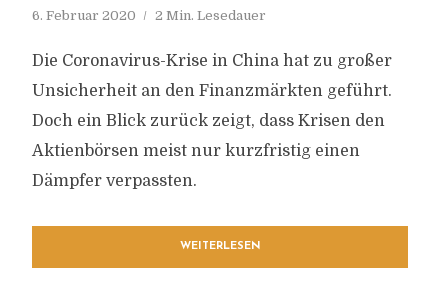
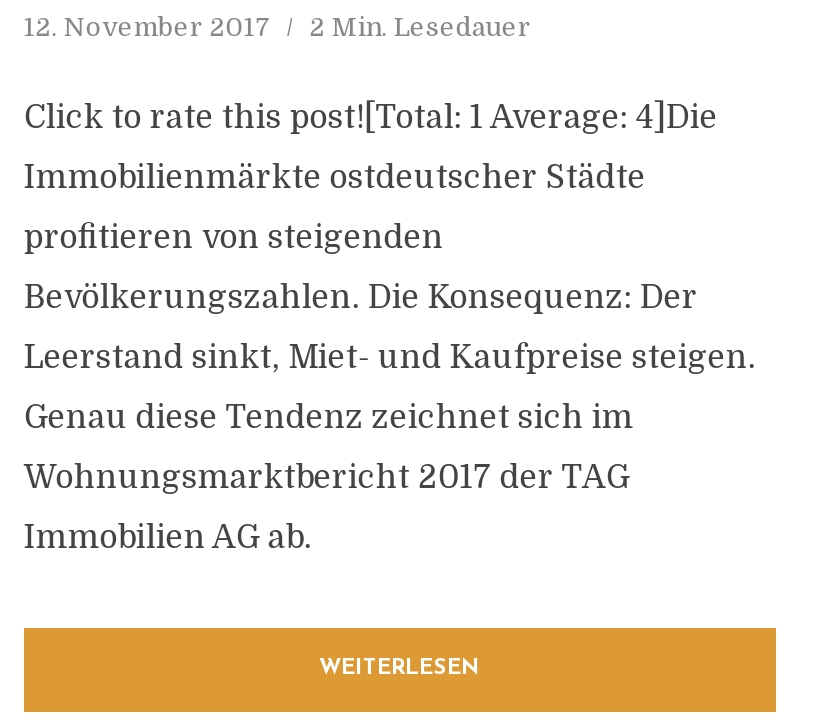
[32,8,266,23] 6. Februar 2020 2 Min. Lesedauer -> [24,12,532,42] 12. November 2017 2 Min. Lesedauer
[32,52,392,190] Die Coronavirus-Krise in China hat zu großer | Unsicherheit an den Finanzmärkten geführt. | Doch ein Blick zurück zeigt, dass Krisen den | Aktienbörsen meist nur kurzfristig einen | Dämpfer verpassten. -> [24,100,756,556] Click to rate this post![Total: 1 Average: 4]Die | Immobilienmärkte ostdeutscher Städte | profitieren von steigenden | Bevölkerungszahlen. Die Konsequenz: Der | Leerstand sinkt, Miet- und Kaufpreise steigen. | Genau diese Tendenz zeichnet sich im | Wohnungsmarktbericht 2017 der TAG | Immobilien AG ab.

